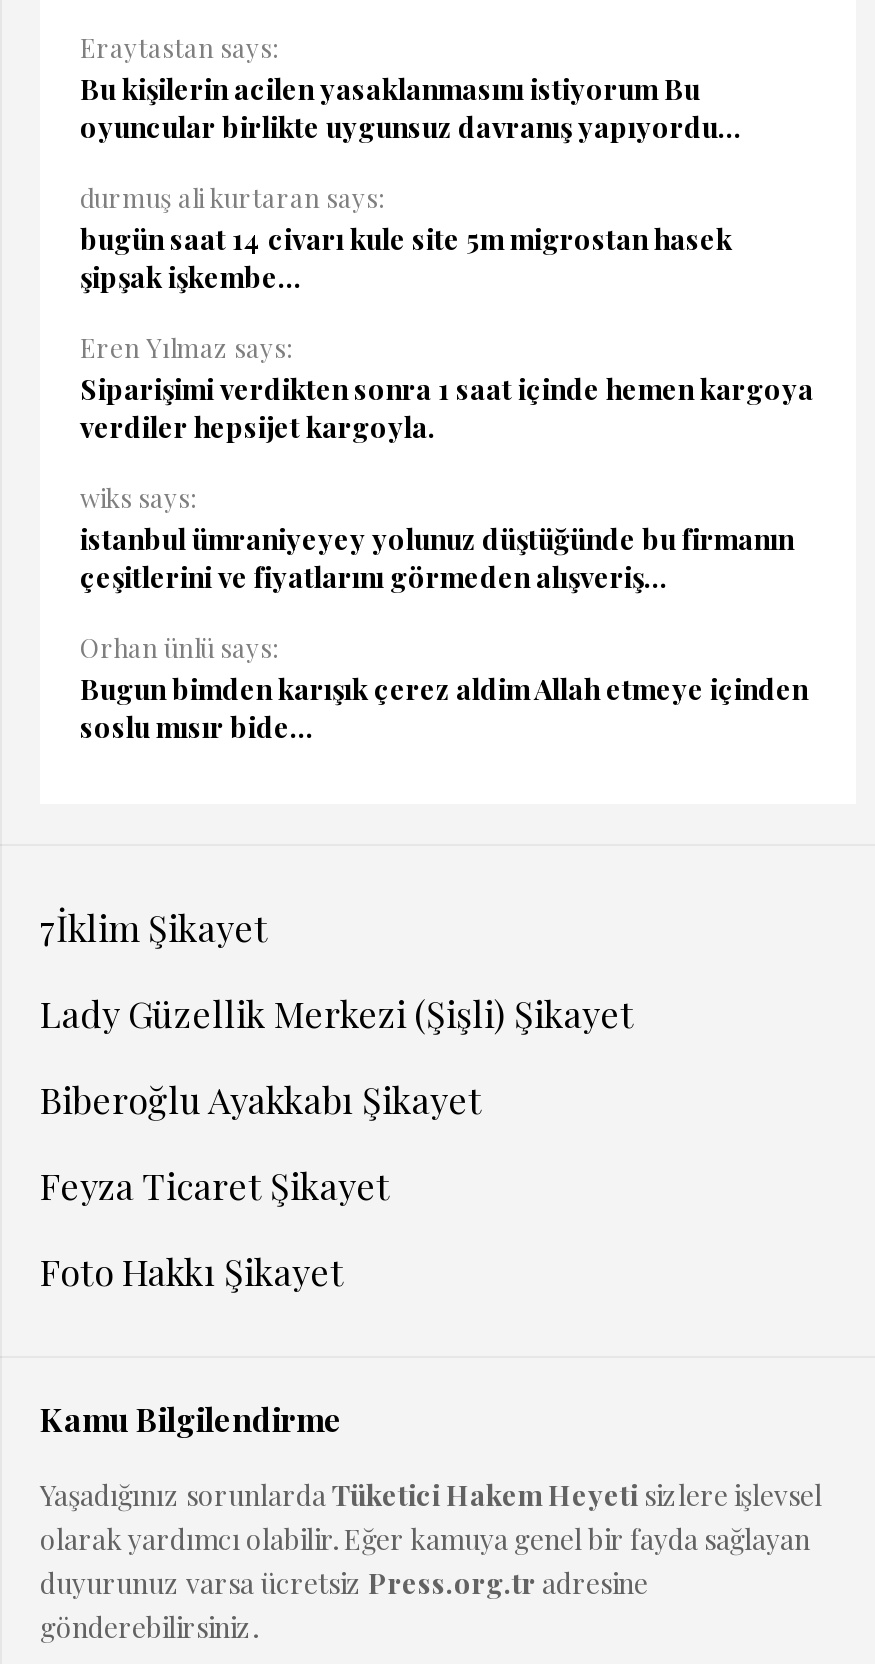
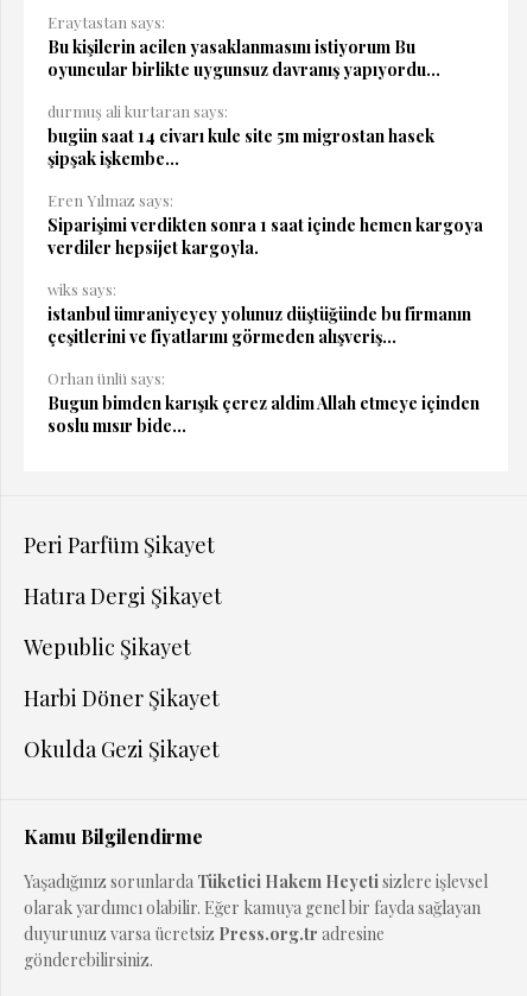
[40,904,268,952] 7İklim Şikayet -> [24,531,215,559] Peri Parfüm Şikayet
[40,990,634,1038] Lady Güzellik Merkezi (Şişli) Şikayet -> [24,582,222,610] Hatıra Dergi Şikayet
[40,1076,482,1124] Biberoğlu Ayakkabı Şikayet -> [24,633,191,661] Wepublic Şikayet
[40,1162,390,1210] Feyza Ticaret Şikayet -> [24,684,220,712] Harbi Döner Şikayet
[40,1248,344,1296] Foto Hakkı Şikayet -> [24,735,220,763] Okulda Gezi Şikayet

